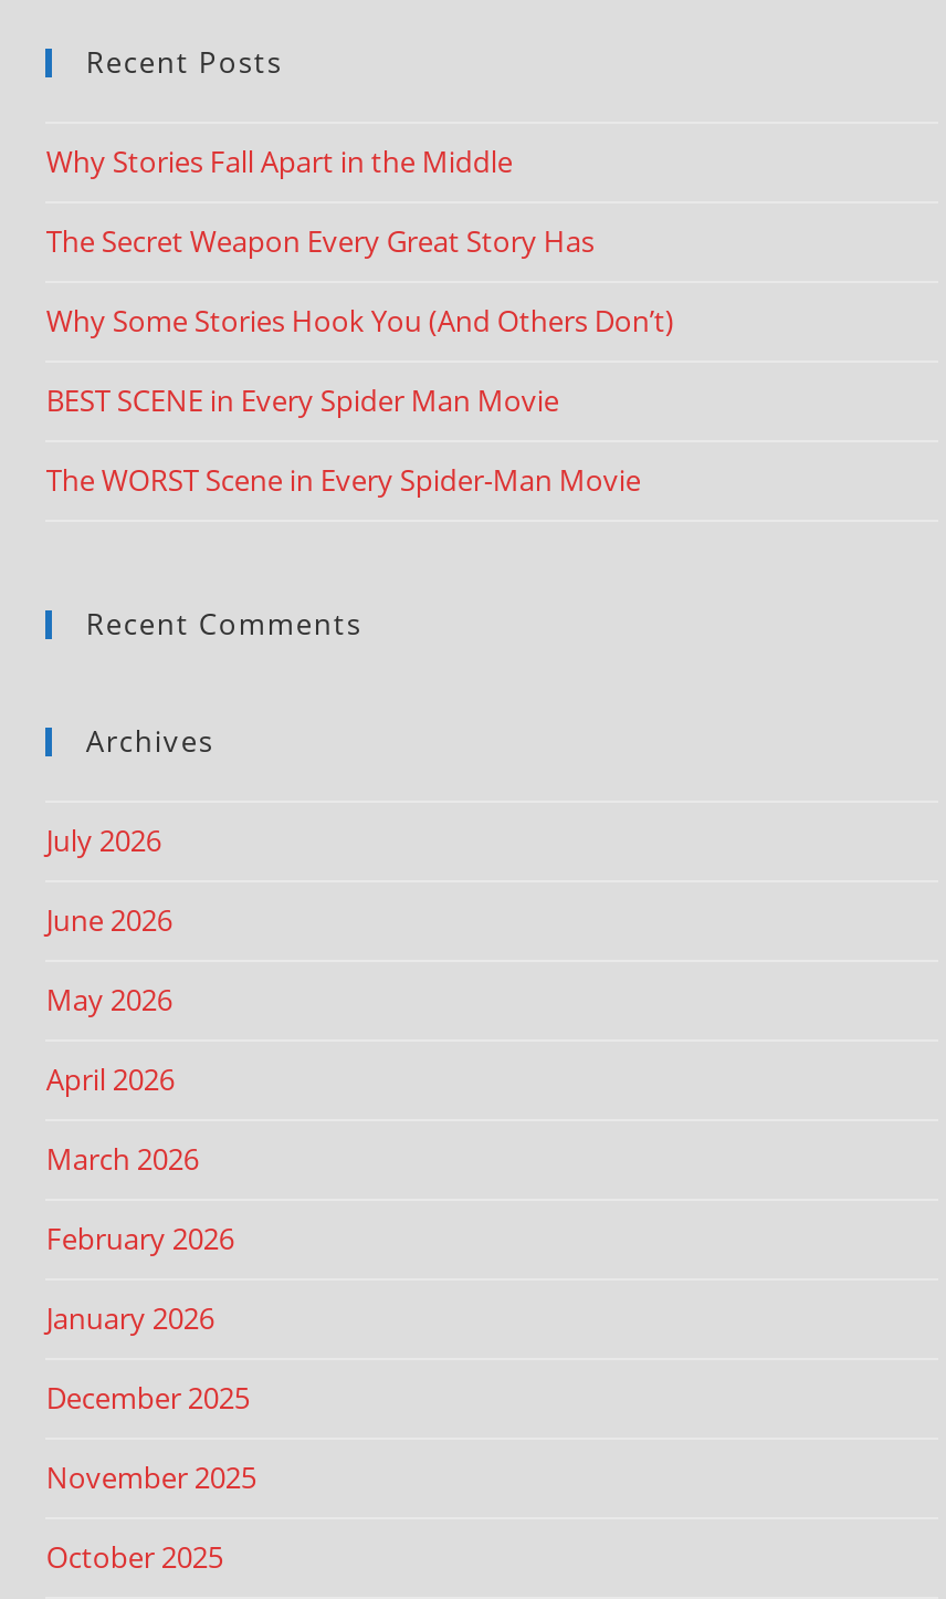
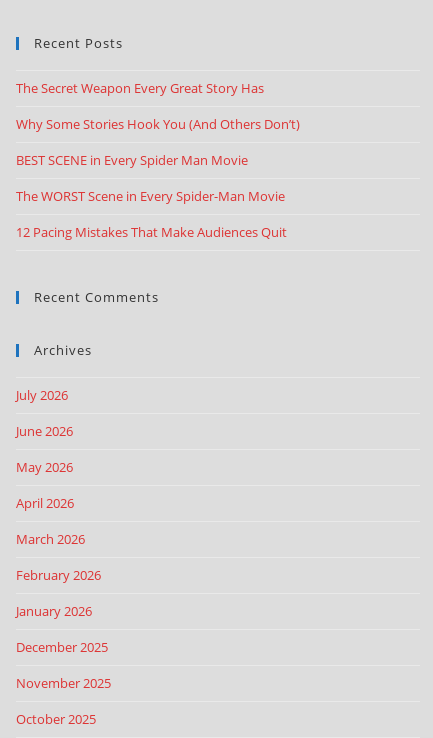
[46,142,513,181] Why Stories Fall Apart in the Middle -> none
moved [46,221,674,500] -> [16,79,300,205]: The Secret Weapon Every Great Story Has | Why Some Stories Hook You (And Others Don’t) | BEST SCENE in Every Spider Man Movie | The WORST Scene in Every Spider-Man Movie
none -> [16,223,287,241] 12 Pacing Mistakes That Make Audiences Quit

